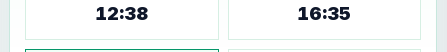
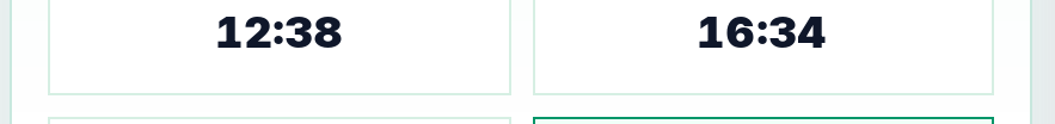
[297,3,351,24] 16:35 -> [697,6,829,56] 16:34

